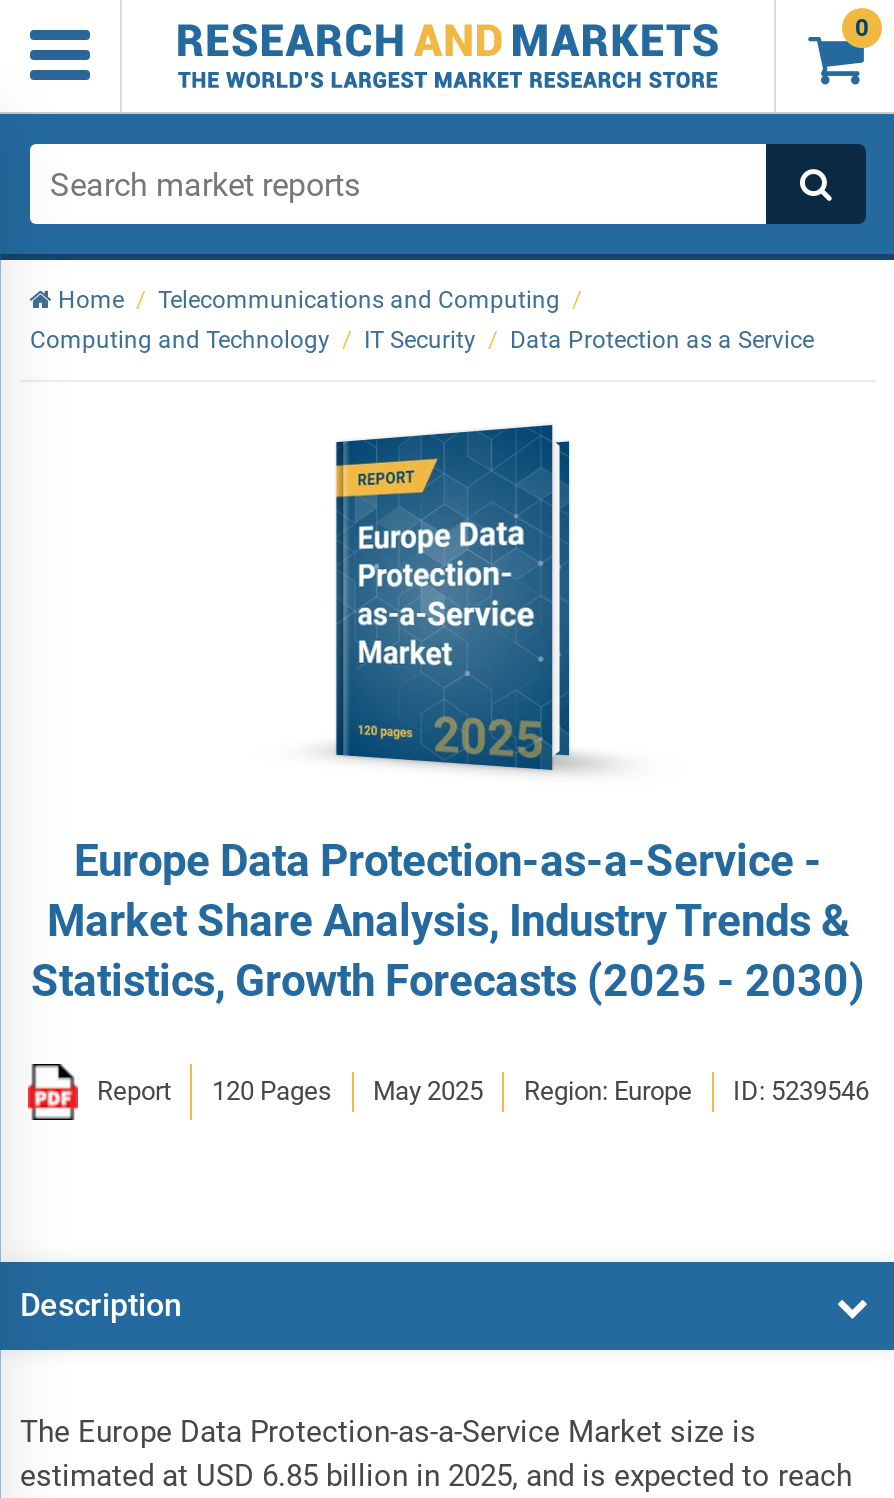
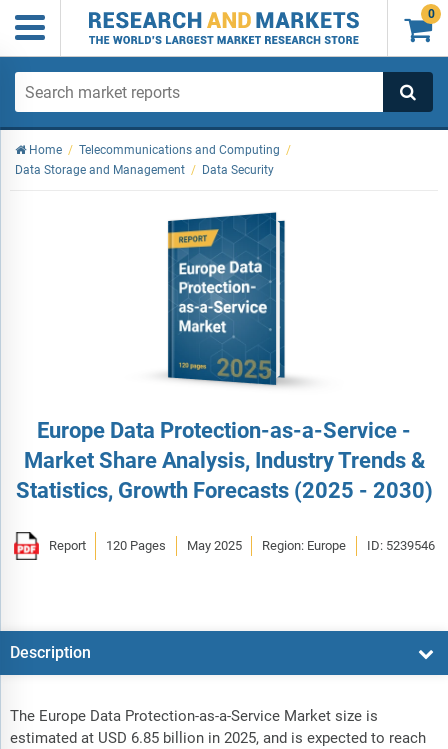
[30,326,814,354] Computing and Technology / IT Security / Data Protection as a Service -> [15,163,274,177] Data Storage and Management / Data Security

